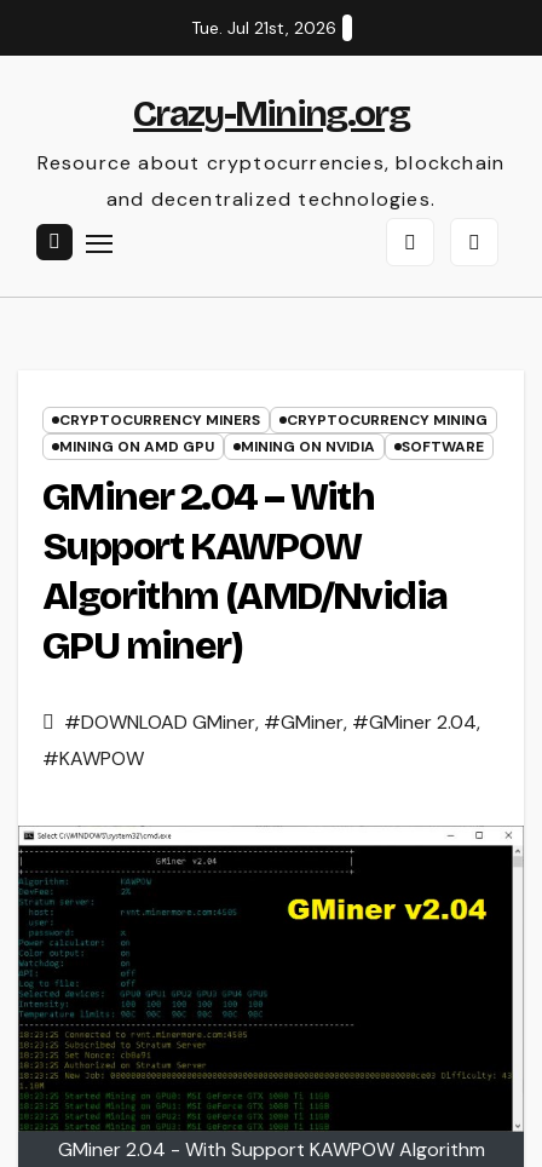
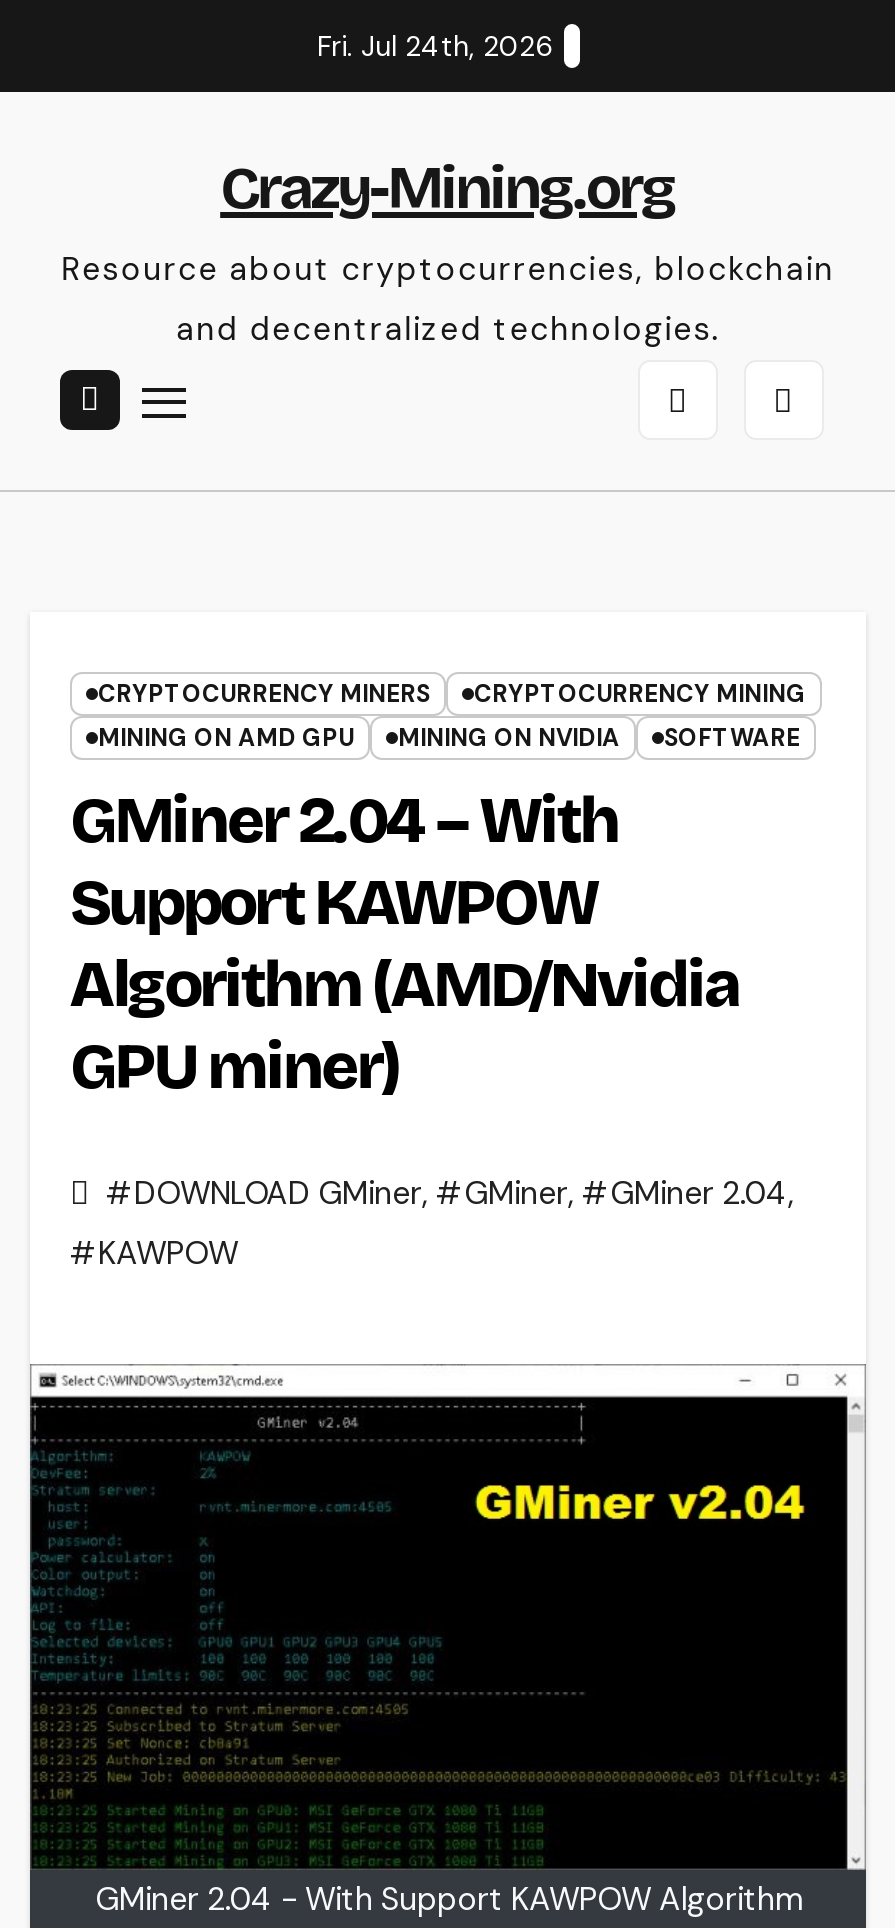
[191,17,336,39] Tue. Jul 21st, 2026 -> [317,28,553,64] Fri. Jul 24th, 2026

